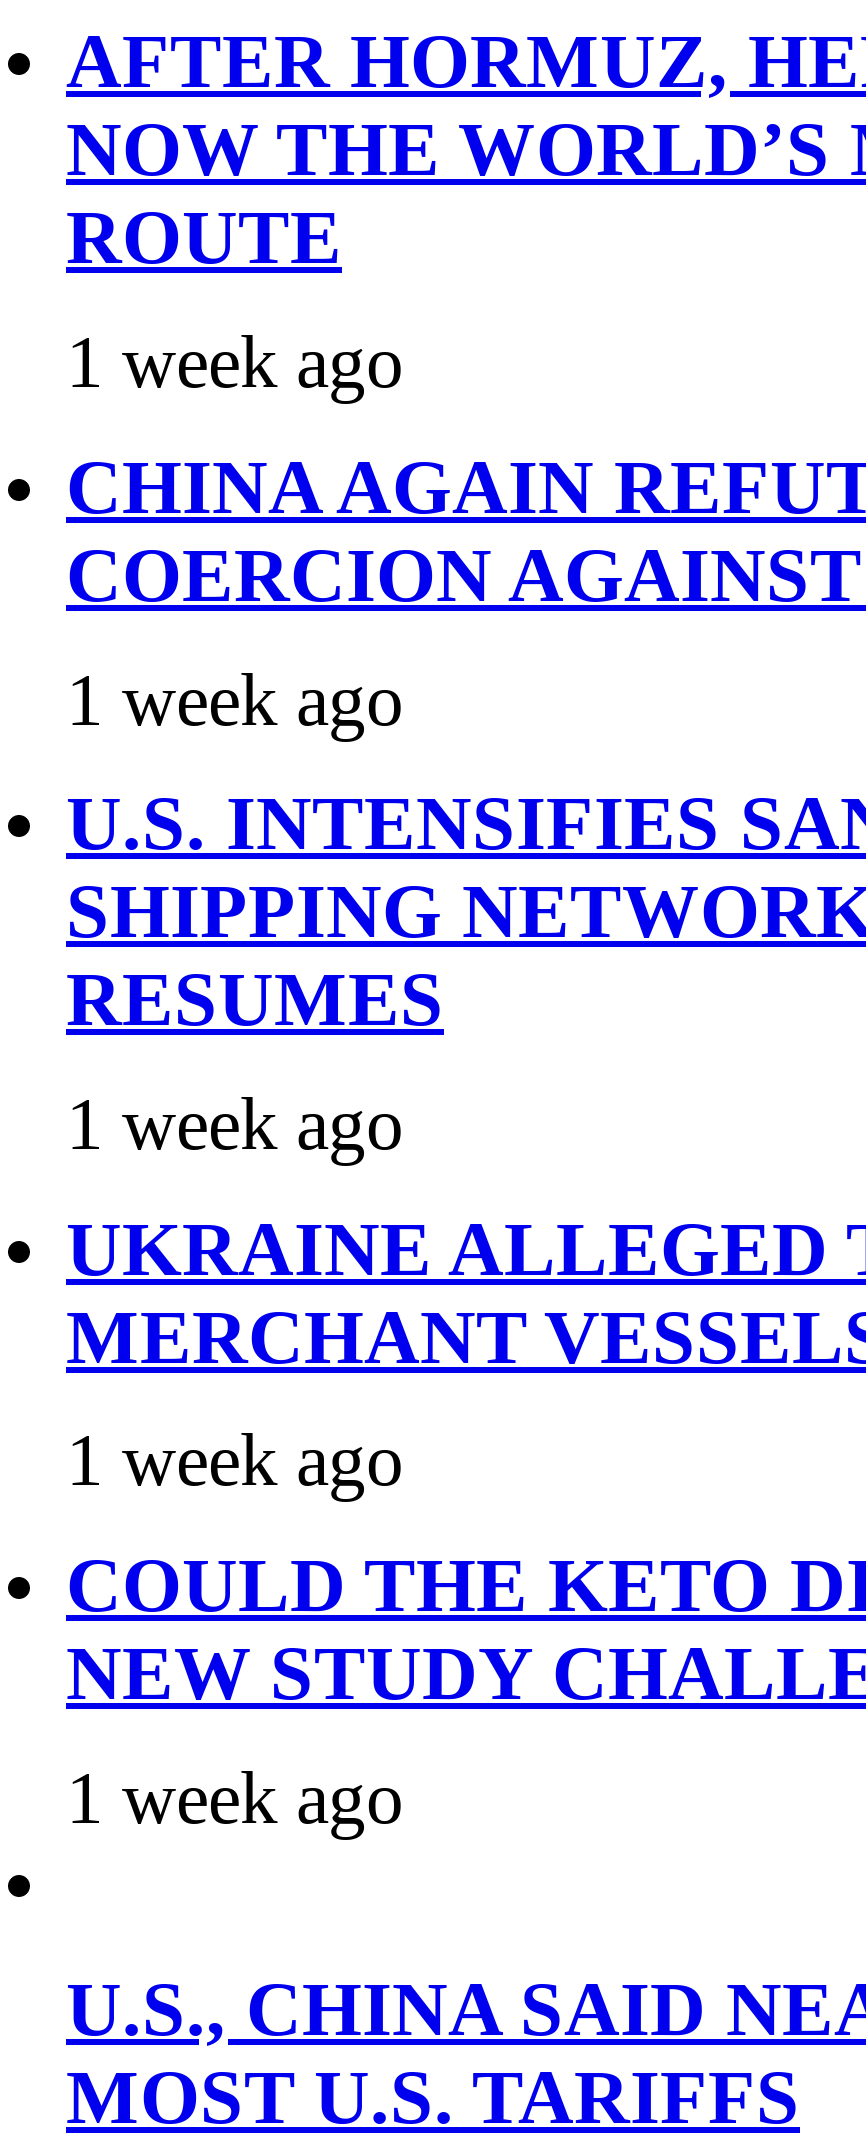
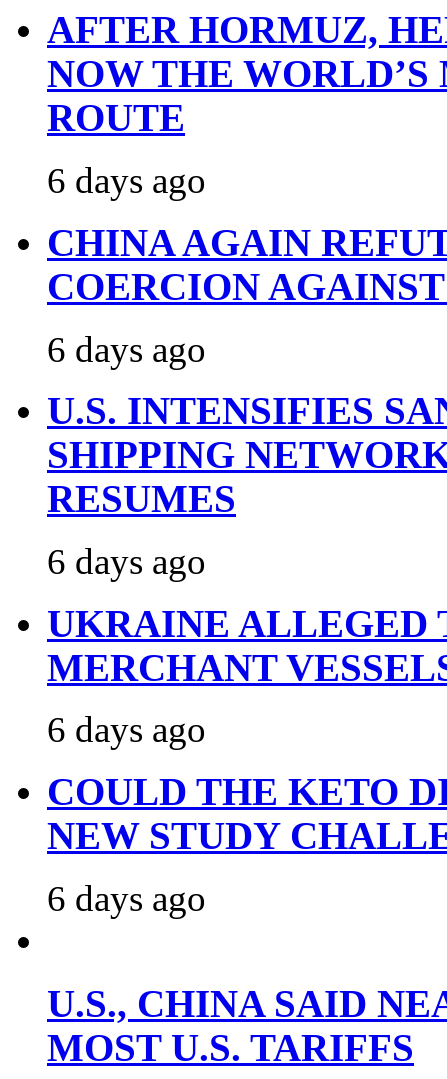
[66,321,404,403] 1 week ago -> [47,160,206,201] 6 days ago
[66,658,404,740] 1 week ago -> [47,328,206,369] 6 days ago
[66,1083,404,1165] 1 week ago -> [47,541,206,582] 6 days ago
[66,1420,404,1502] 1 week ago -> [47,709,206,750] 6 days ago
[66,1757,404,1839] 1 week ago -> [47,878,206,919] 6 days ago

